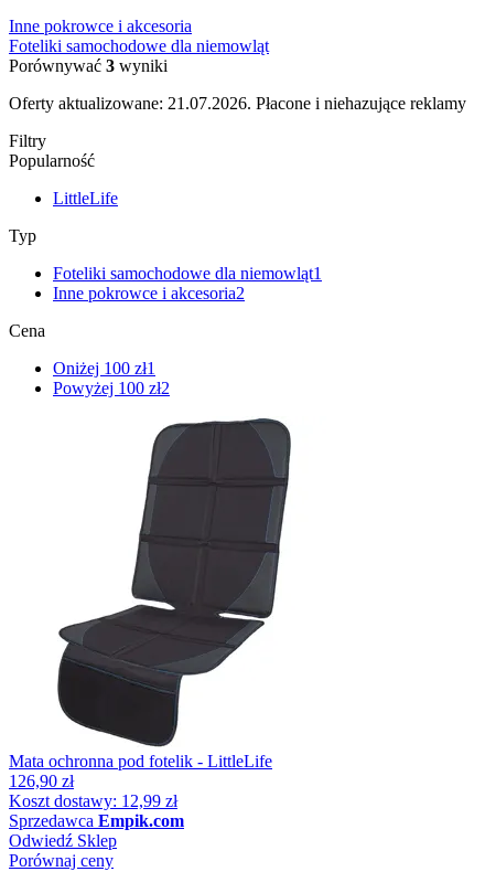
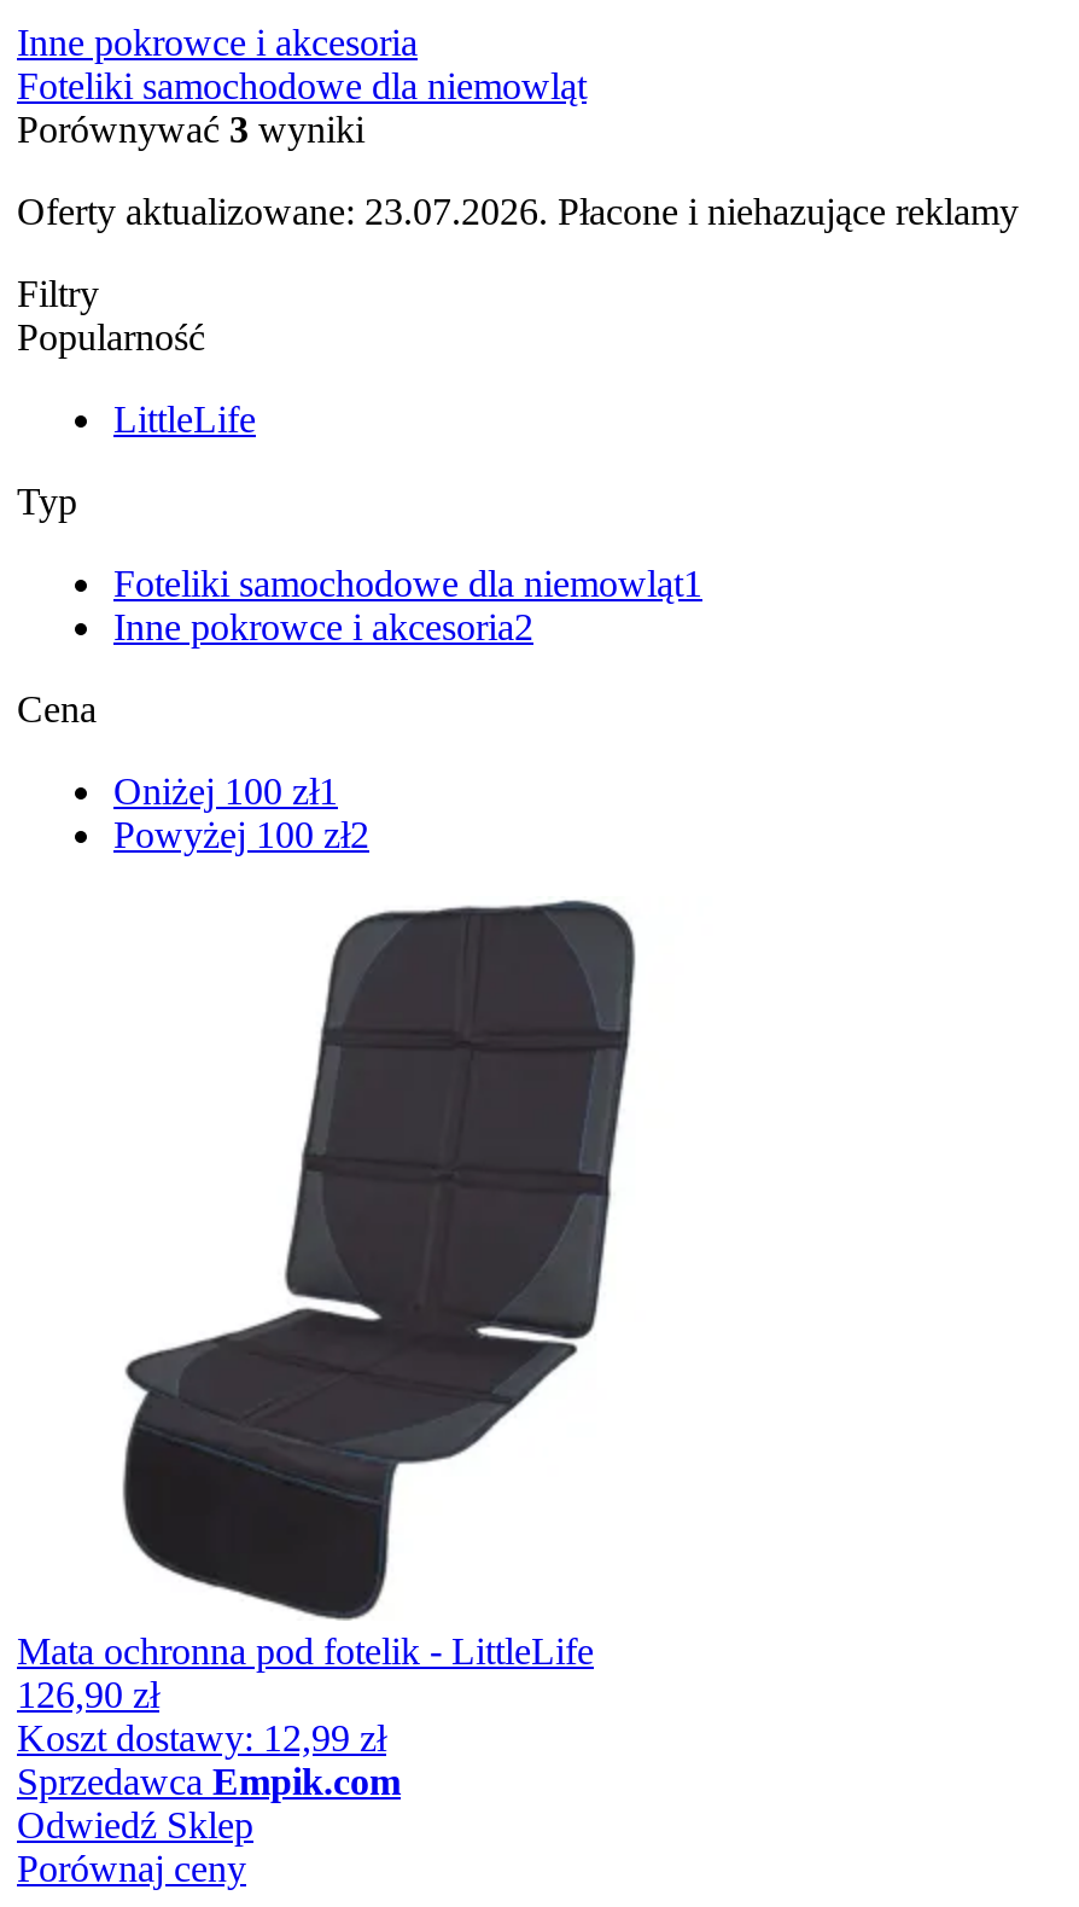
[9,94,466,112] Oferty aktualizowane: 21.07.2026. Płacone i niehazujące reklamy -> [17,191,1019,232] Oferty aktualizowane: 23.07.2026. Płacone i niehazujące reklamy

